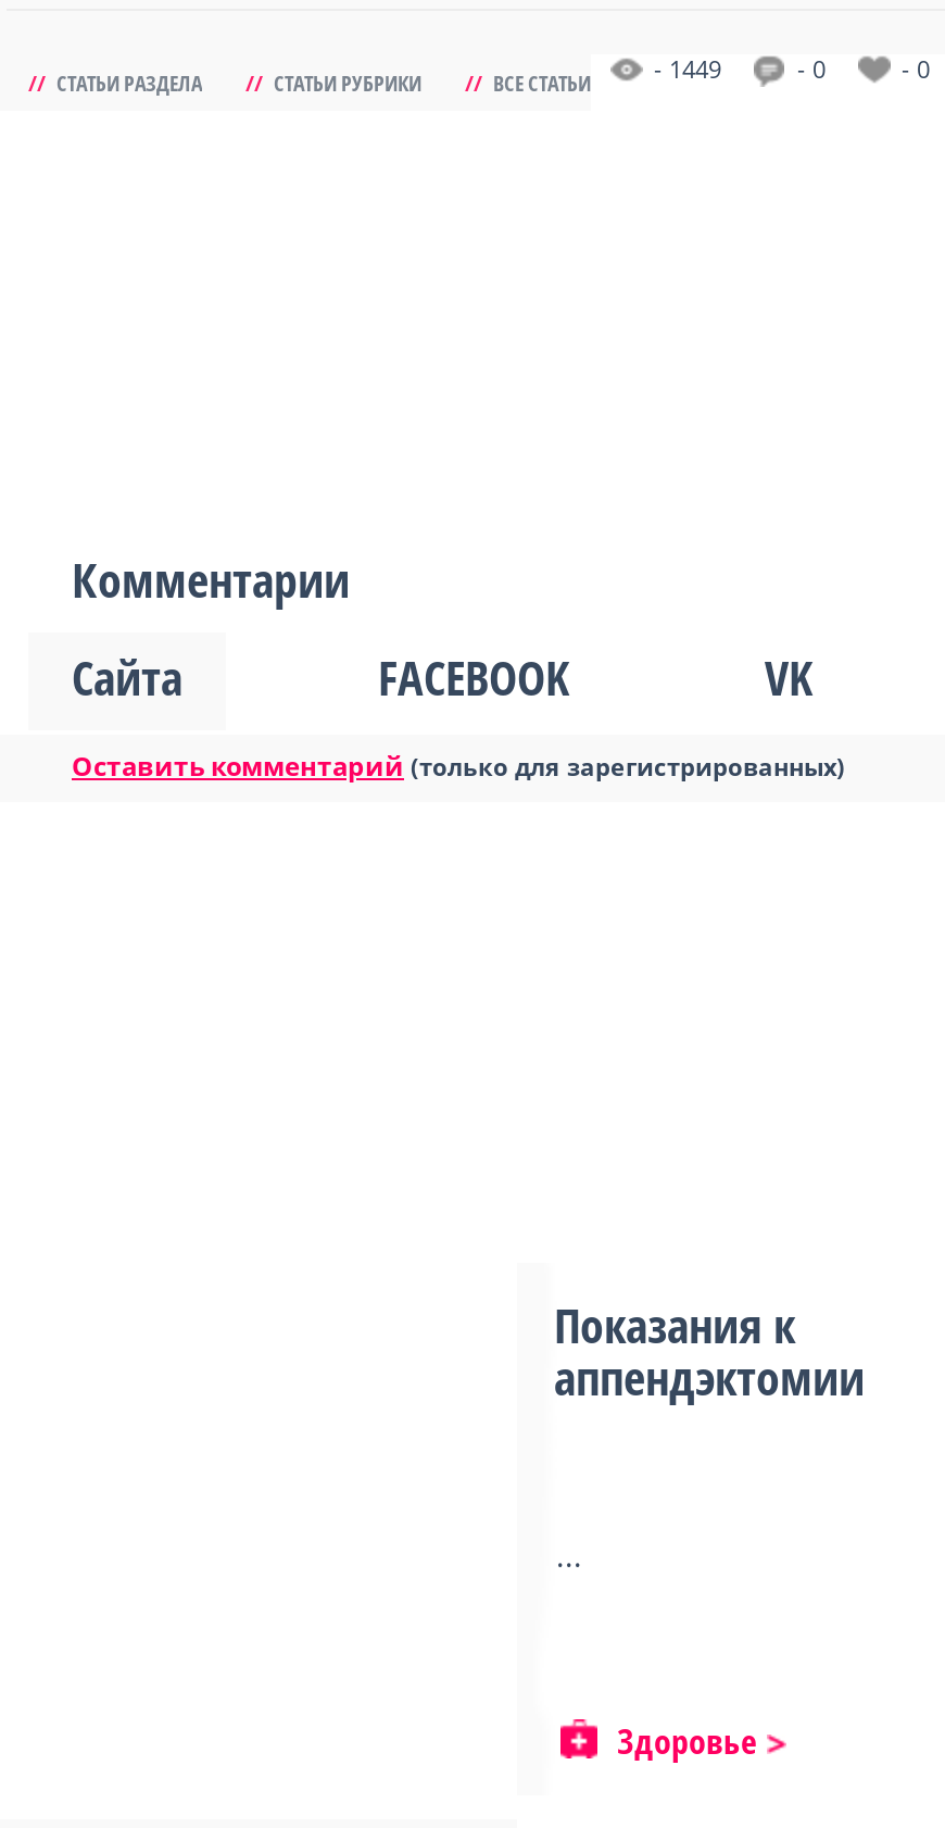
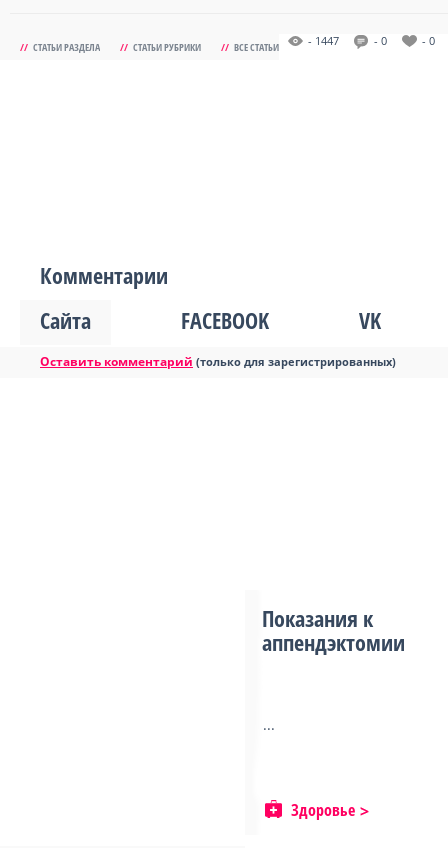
[654,52,721,85] - 1449 -> [308,33,339,48] - 1447

